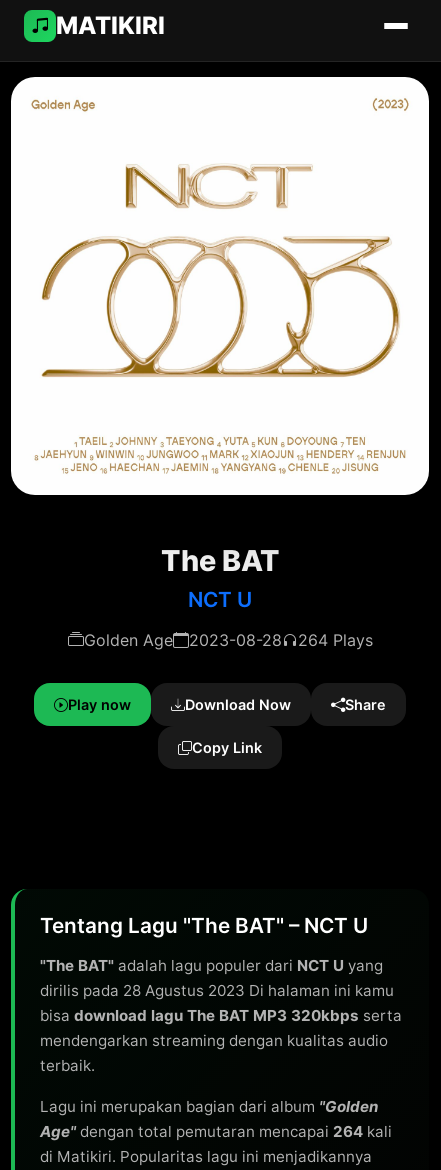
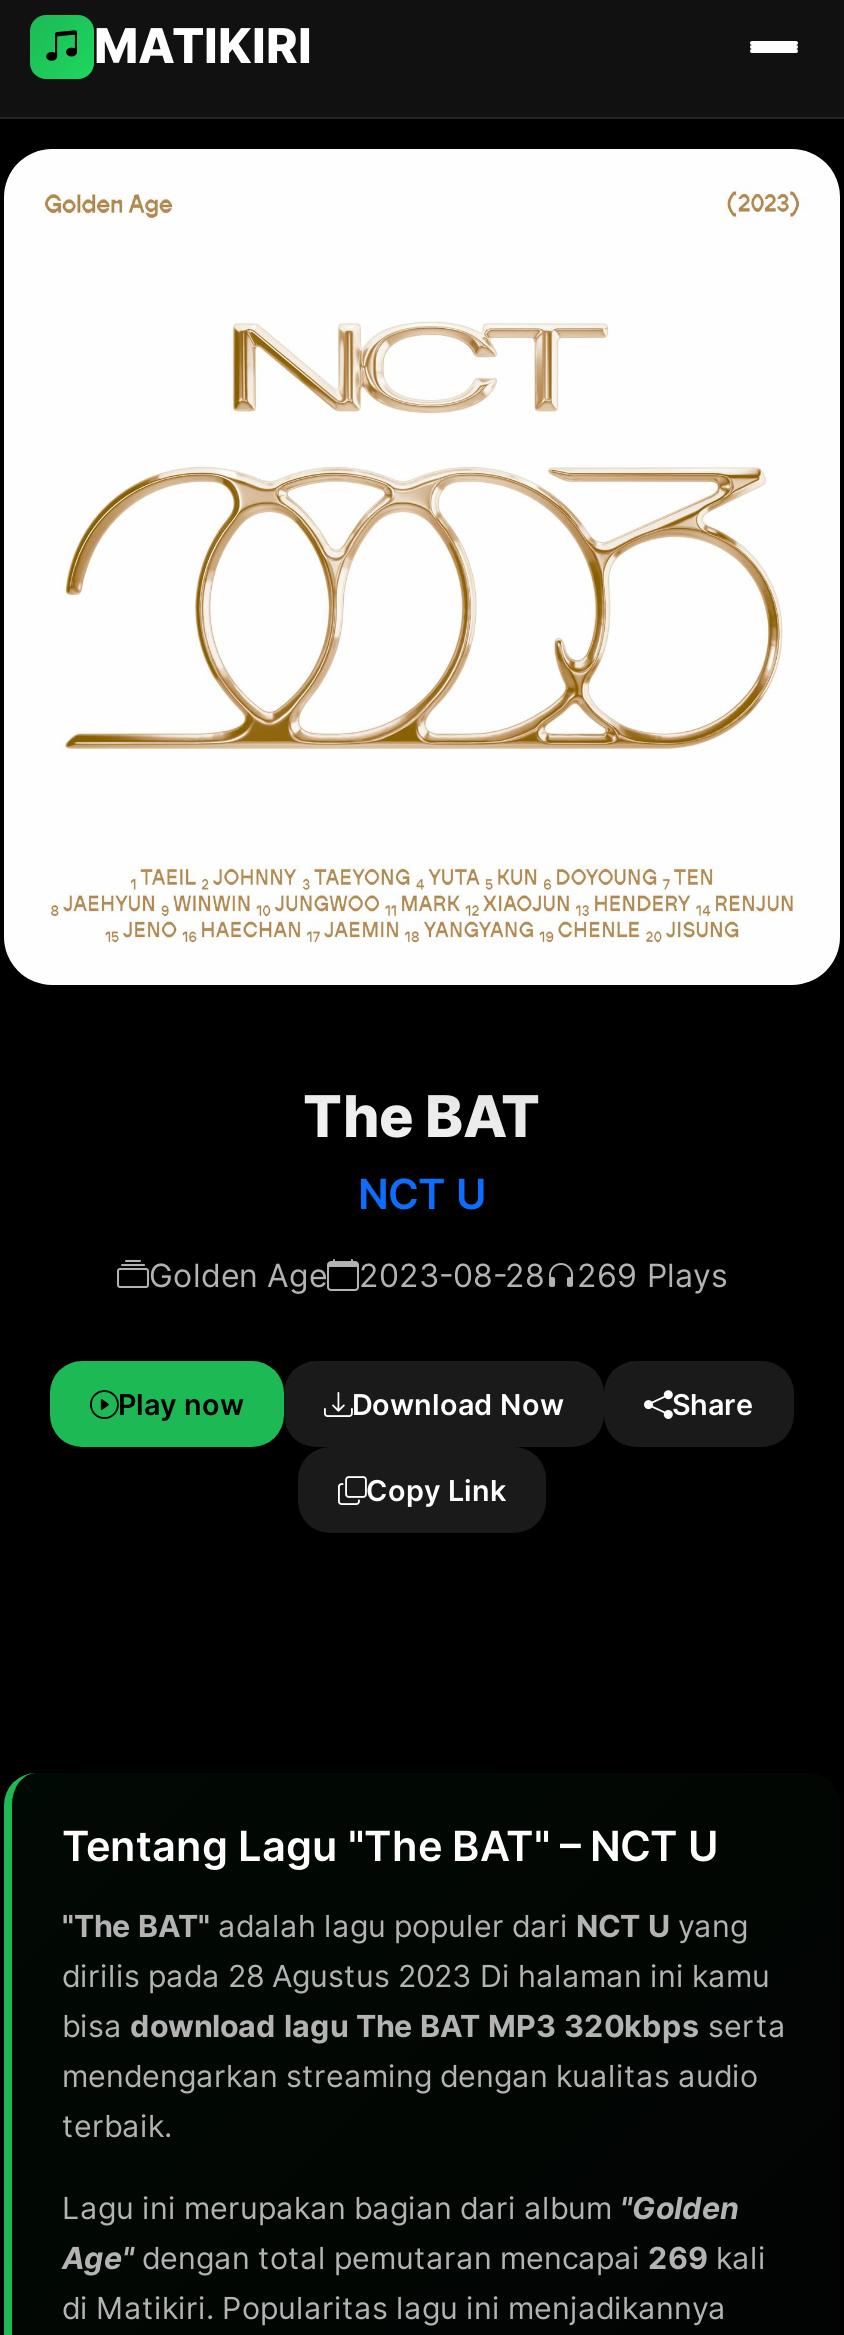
[83,630,372,650] Golden Age 2023-08-28 264 Plays -> [149,1255,727,1295] Golden Age 2023-08-28 269 Plays
[40,1122,392,1141] Age" dengan total pemutaran mencapai 264 kali -> [62,2239,766,2277] Age" dengan total pemutaran mencapai 269 kali

